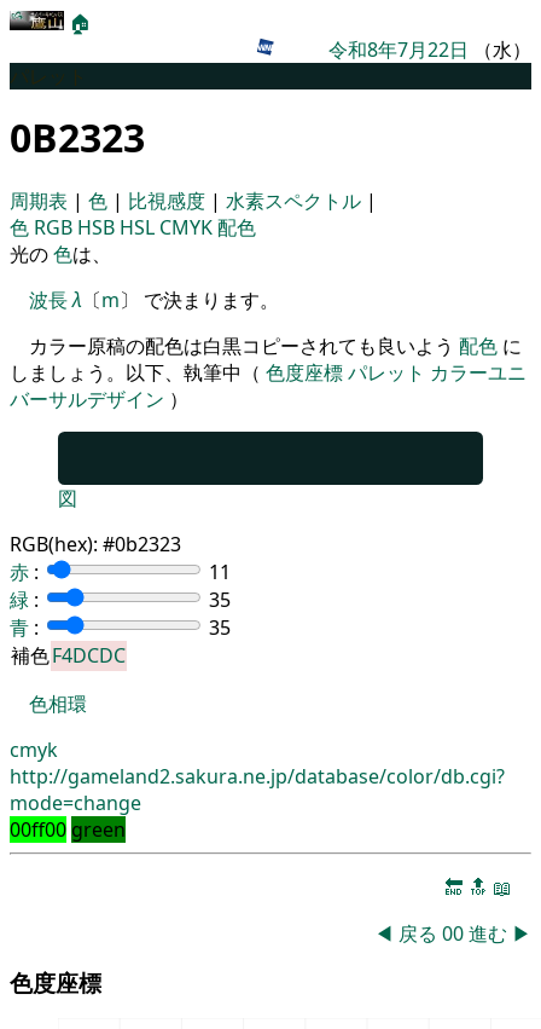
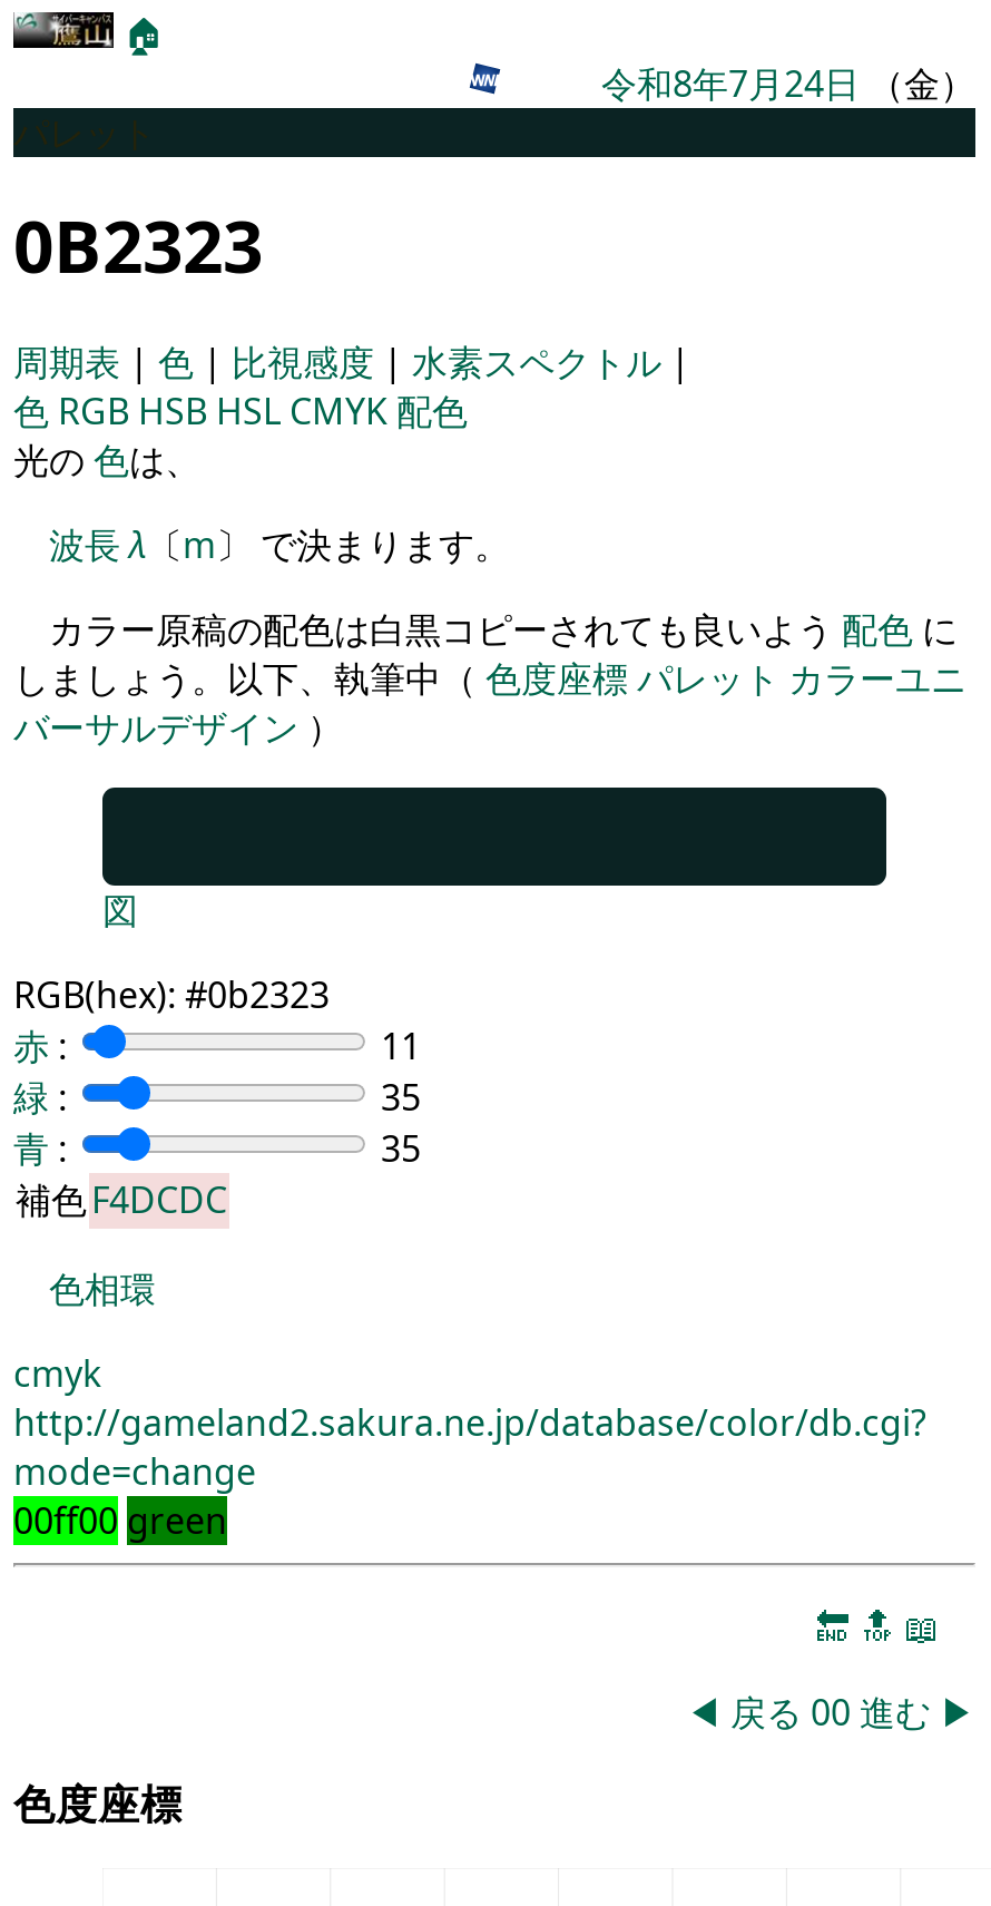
[328,36,531,63] 令和8年7月22日（水） -> [601,59,975,108] 令和8年7月24日（金）

